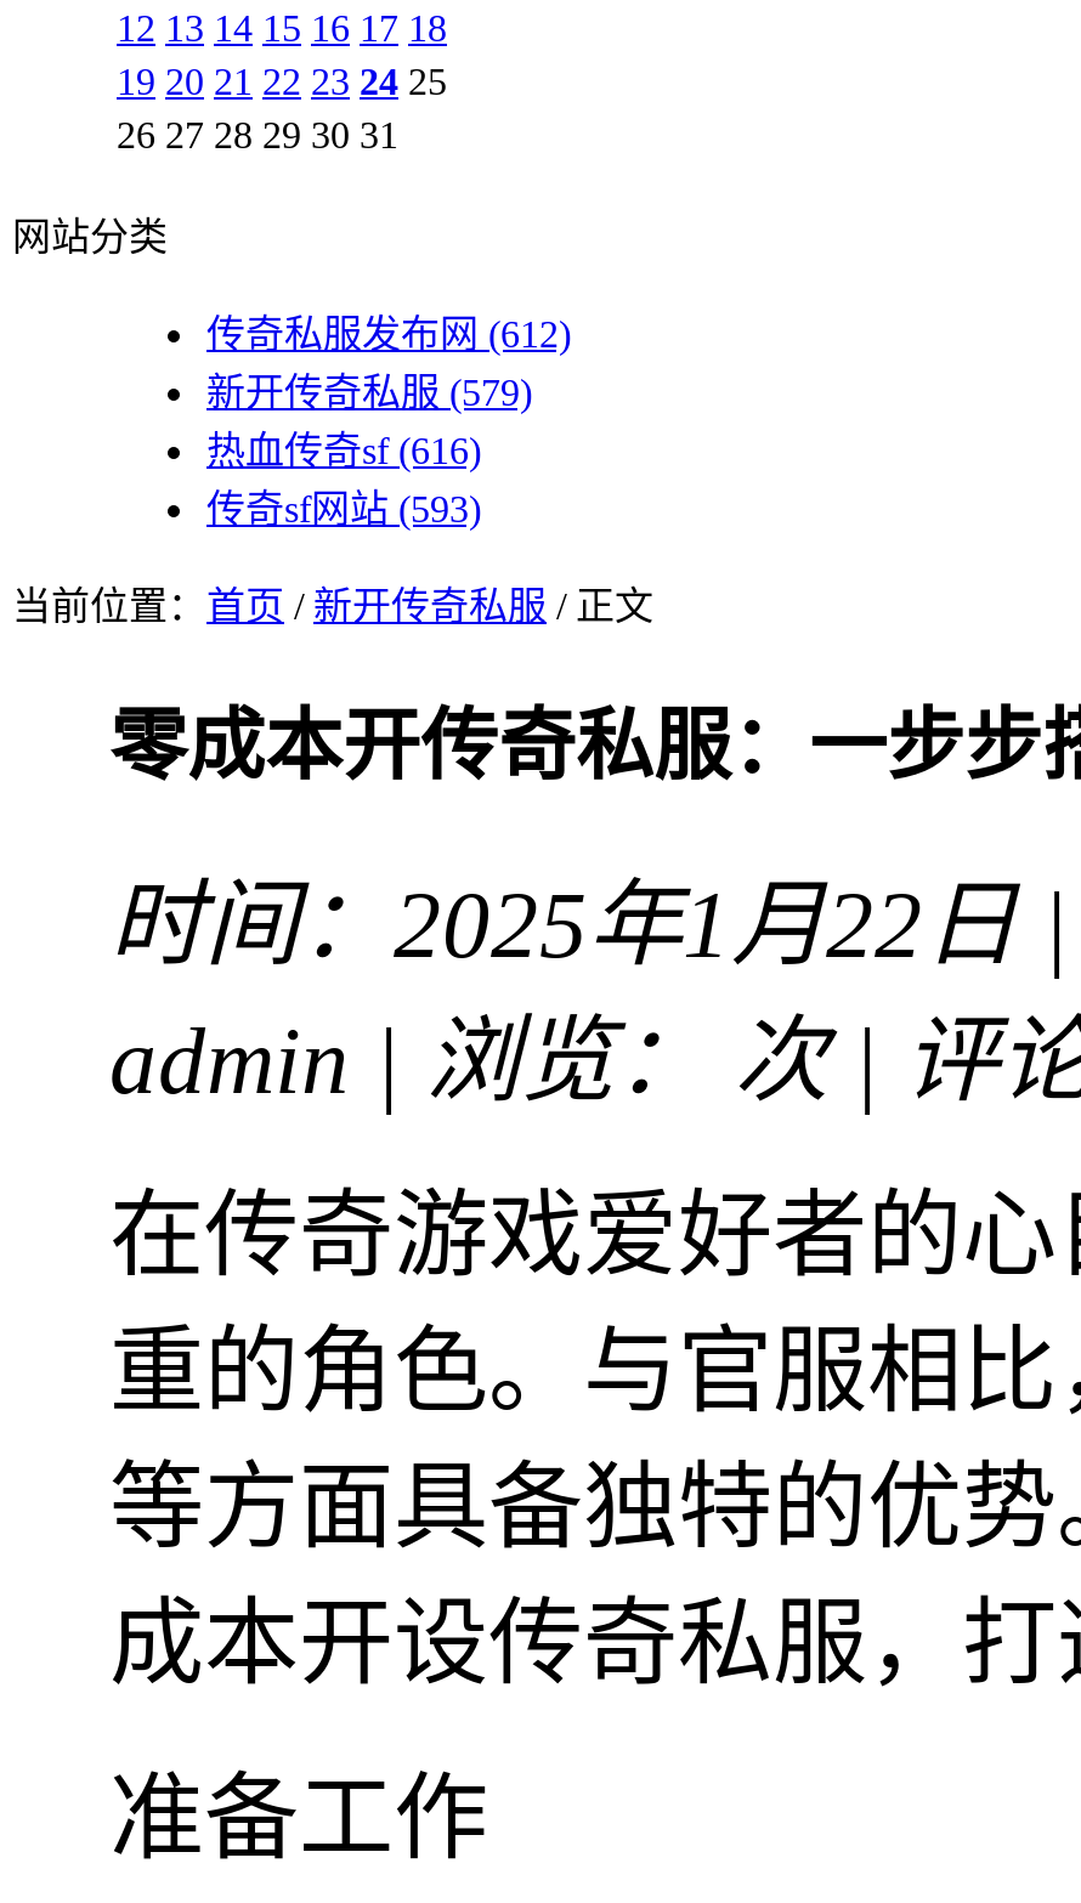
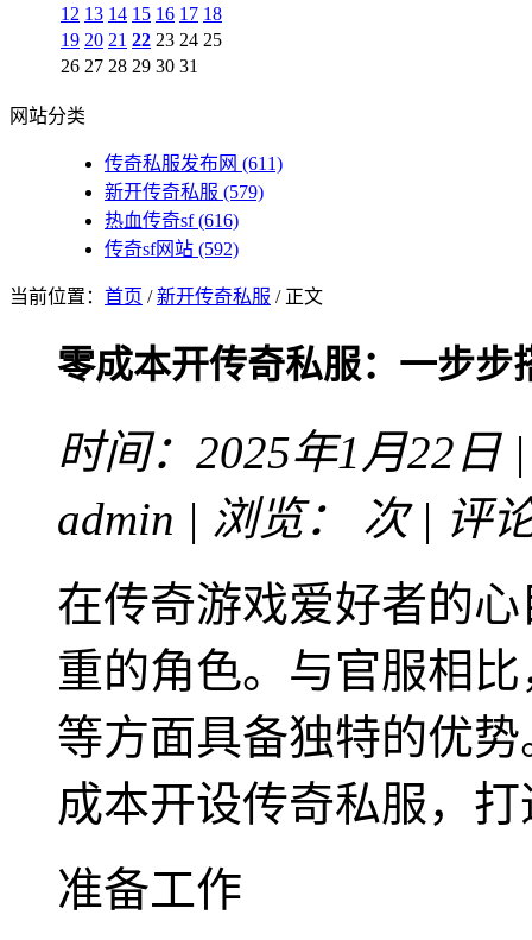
[206,313,571,355] 传奇私服发布网(612) -> [104,153,283,174] 传奇私服发布网(611)
[206,488,481,529] 传奇sf网站(593) -> [104,239,239,259] 传奇sf网站(592)

